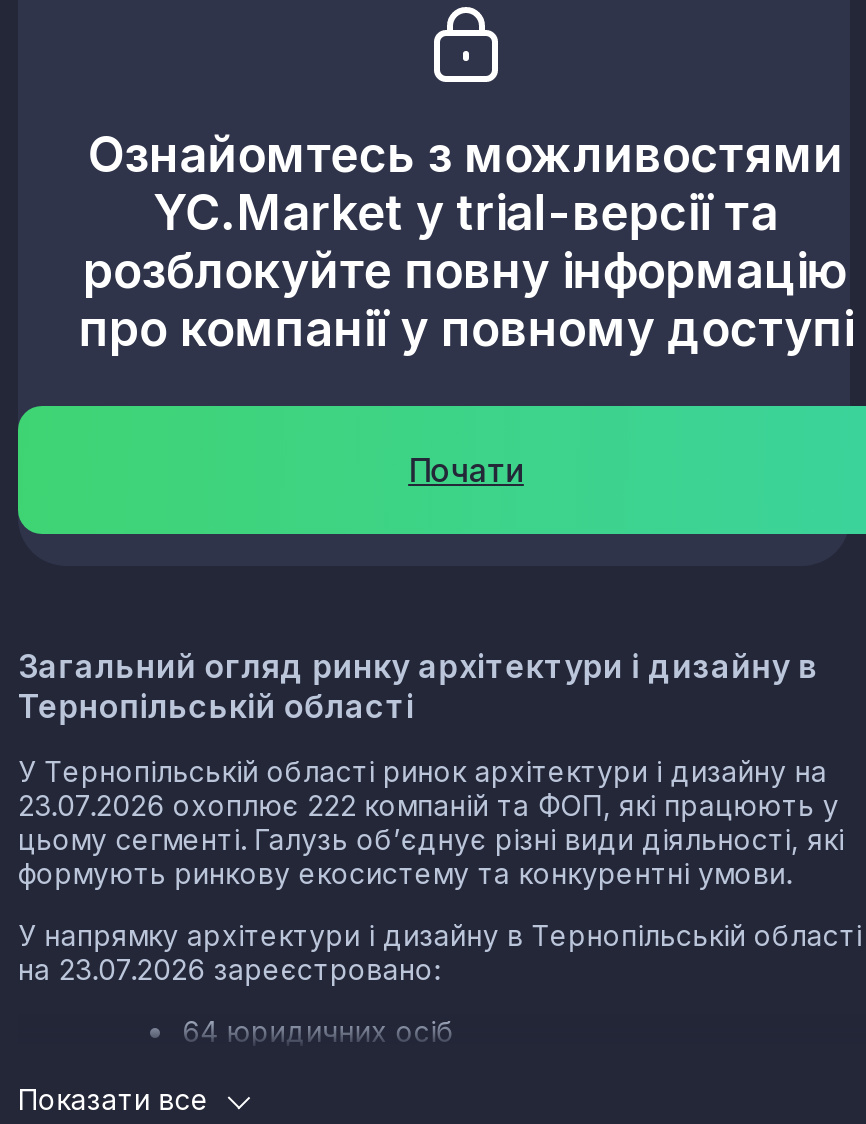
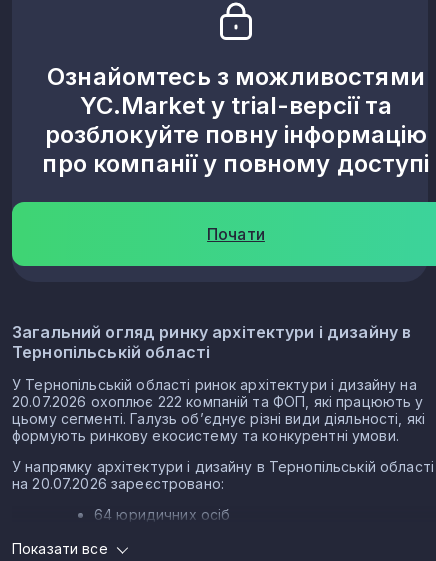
[18,787,839,821] 23.07.2026 охоплює 222 компаній та ФОП, які працюють у -> [12,393,424,410] 20.07.2026 охоплює 222 компаній та ФОП, які працюють у
[18,951,440,985] на 23.07.2026 зареєстровано: -> [12,475,224,492] на 20.07.2026 зареєстровано:

